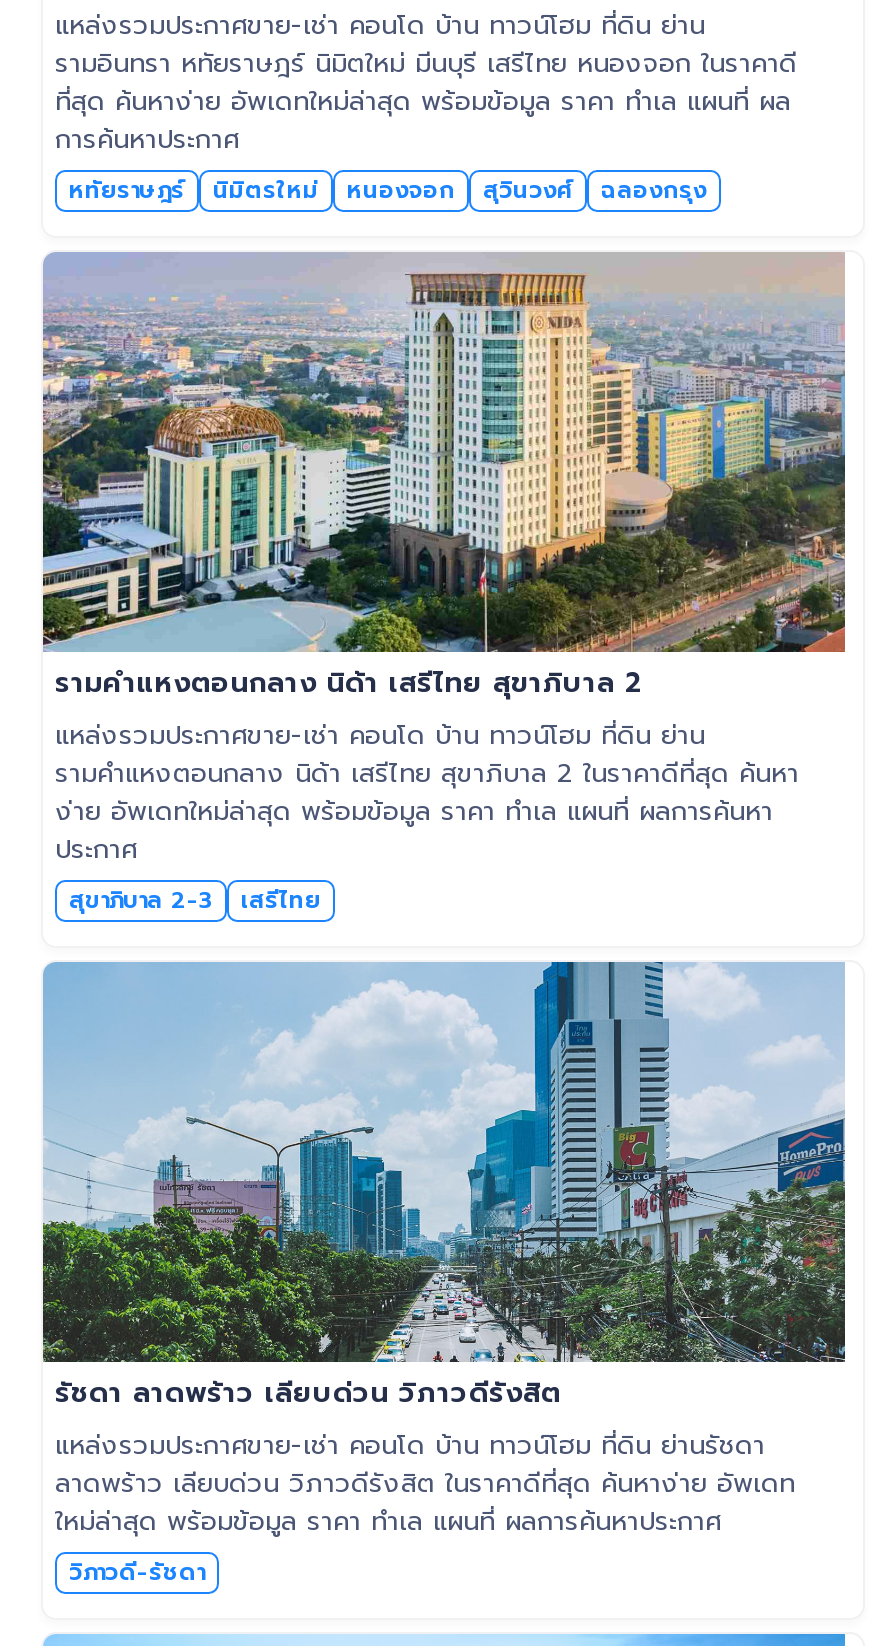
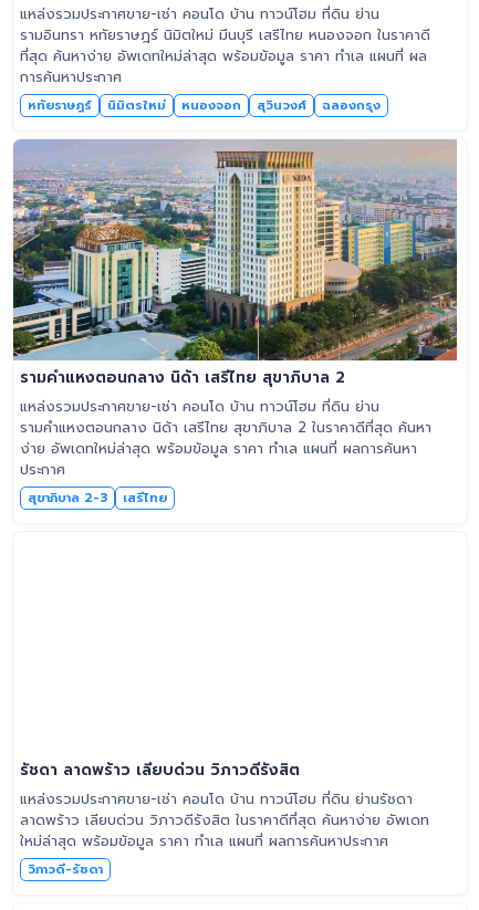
[41,960,847,1364] [image] -> none

